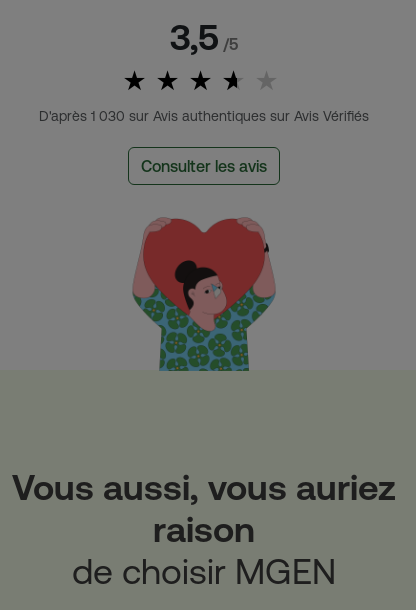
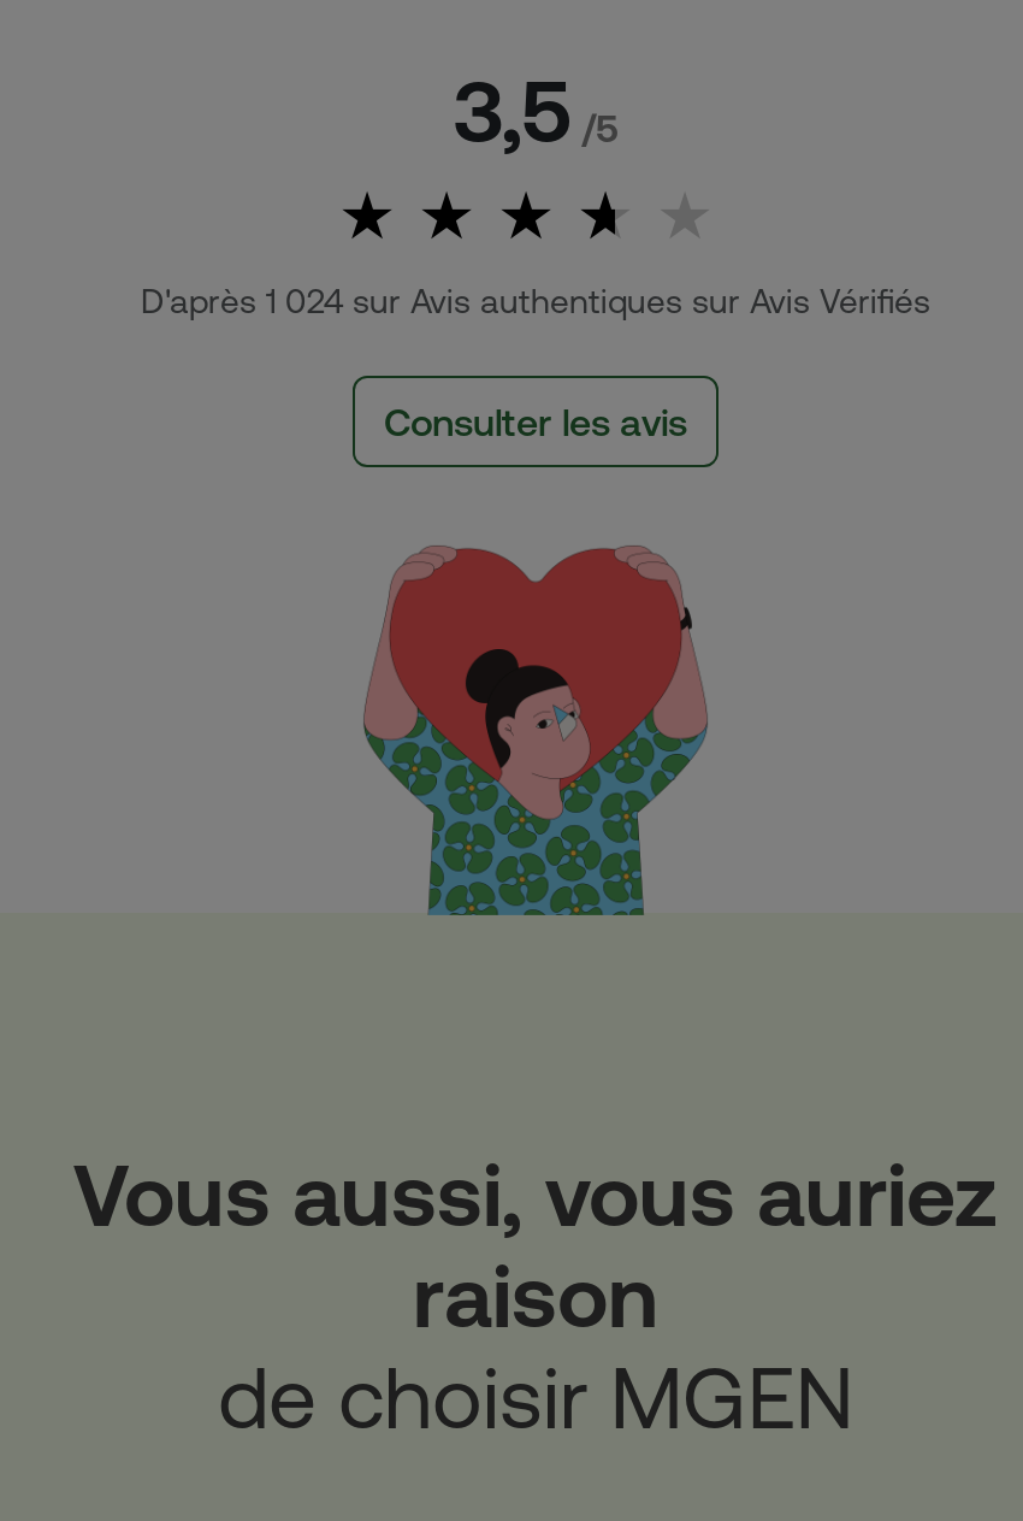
[39,107,369,123] D'après 1 030 sur Avis authentiques sur Avis Vérifiés -> [141,281,930,319] D'après 1 024 sur Avis authentiques sur Avis Vérifiés

